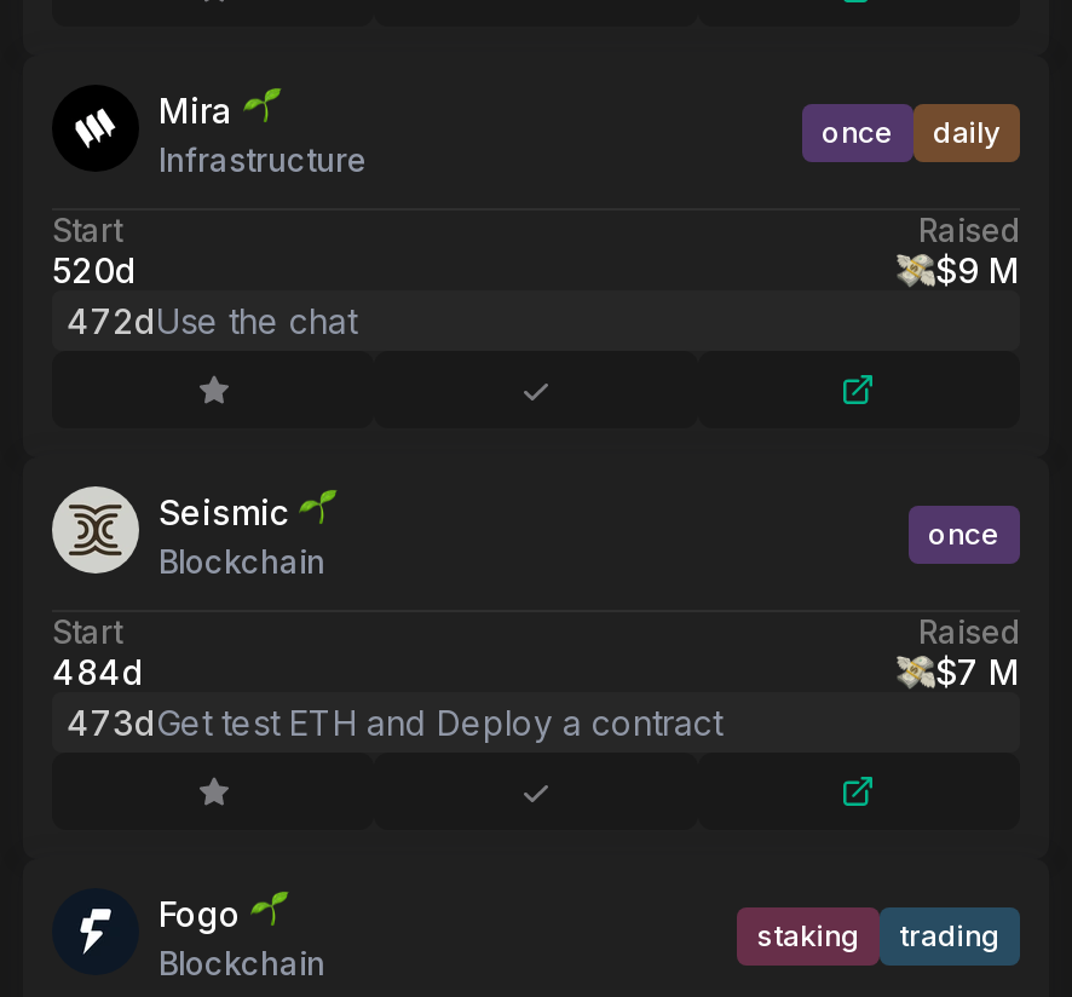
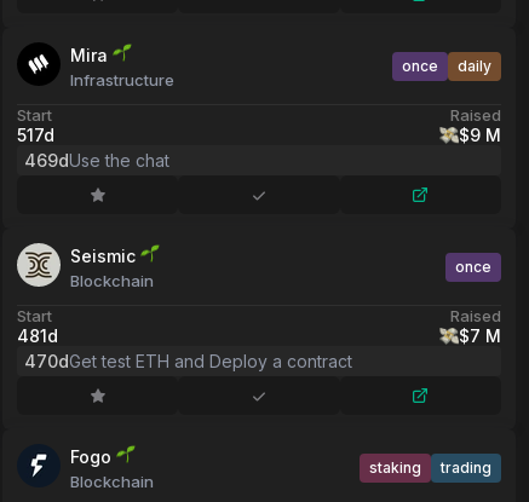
[52,249,137,290] 520d -> [17,125,54,145] 517d
[67,300,357,341] 472dUse the chat -> [24,150,169,171] 469dUse the chat
[52,651,144,692] 484d -> [17,325,58,346] 481d
[67,702,722,743] 473dGet test ETH and Deploy a contract -> [24,351,352,371] 470dGet test ETH and Deploy a contract

